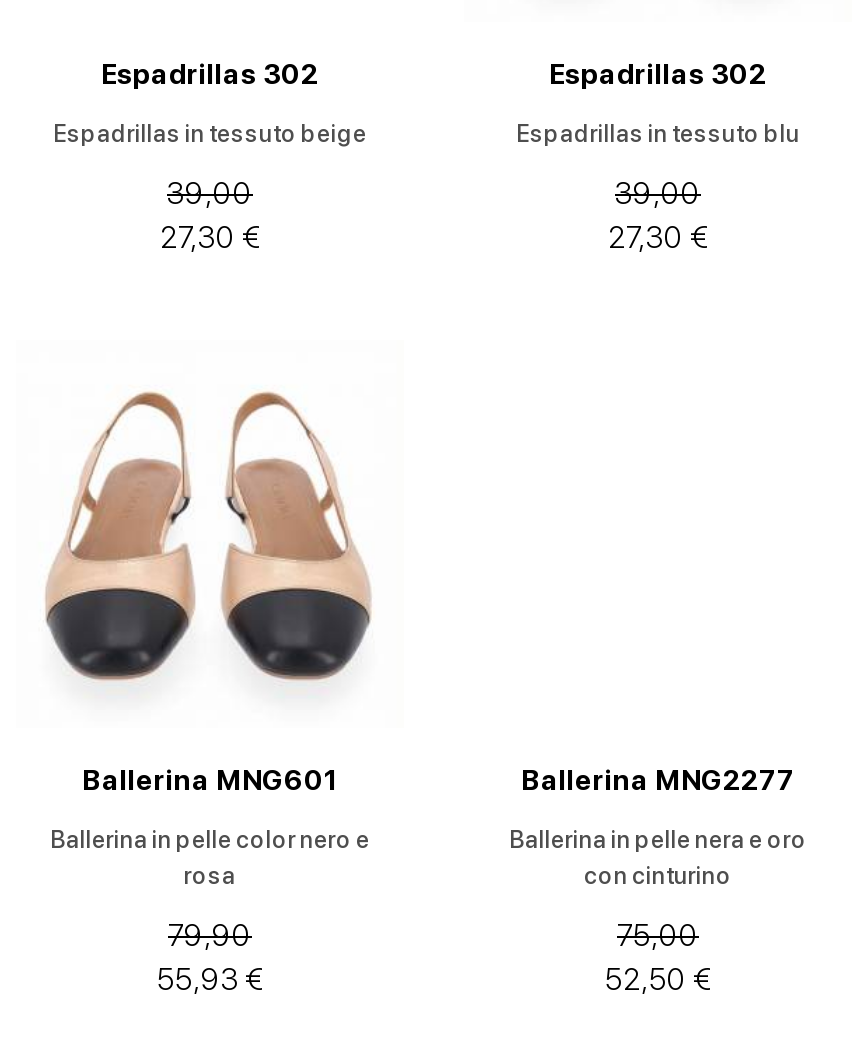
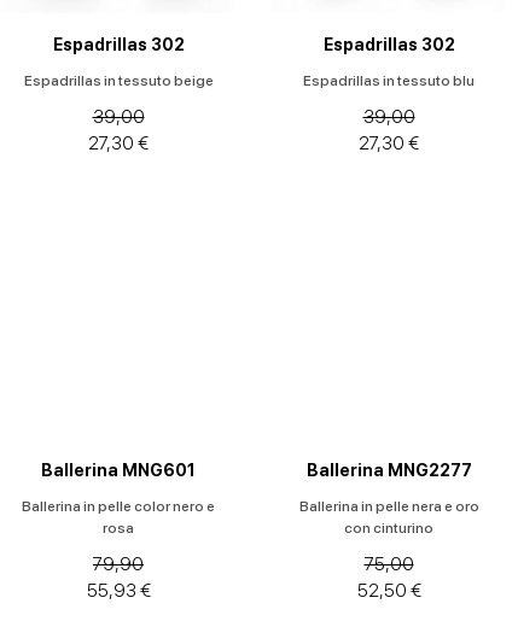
[44,390,196,684] [image] -> none
[220,390,372,684] [image] -> none

